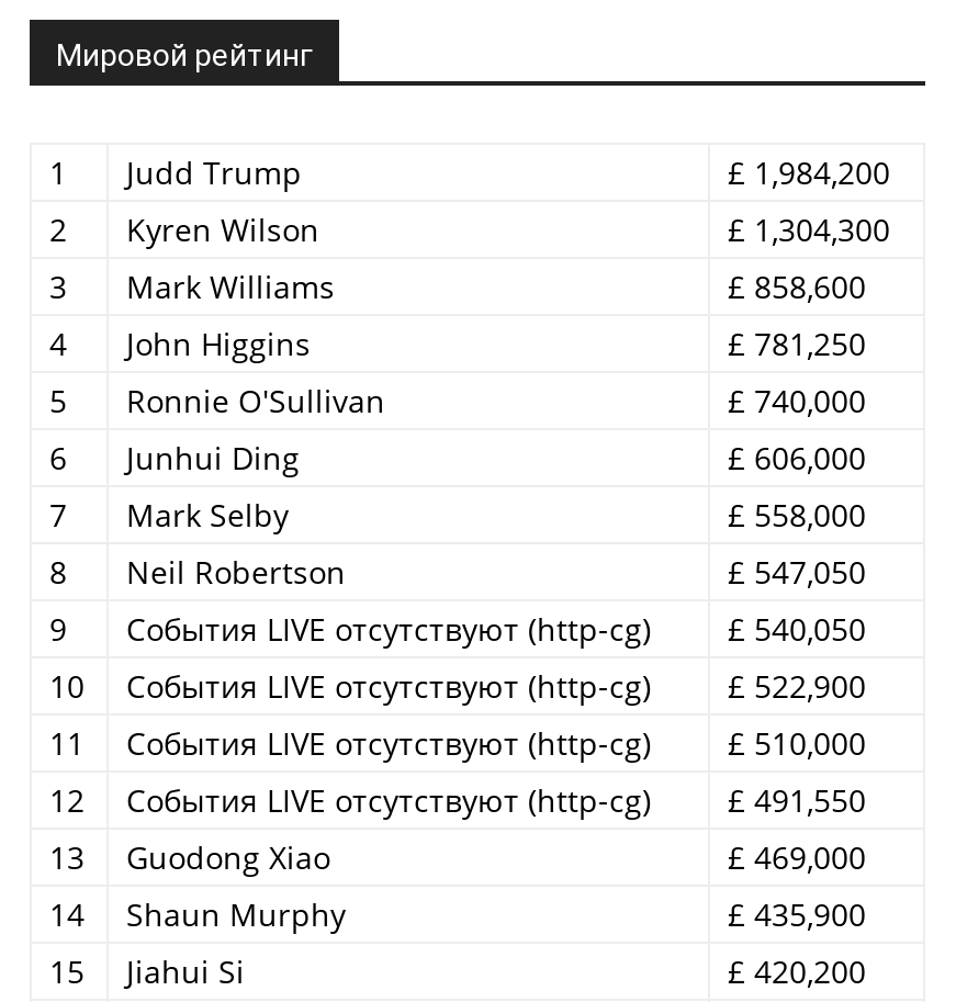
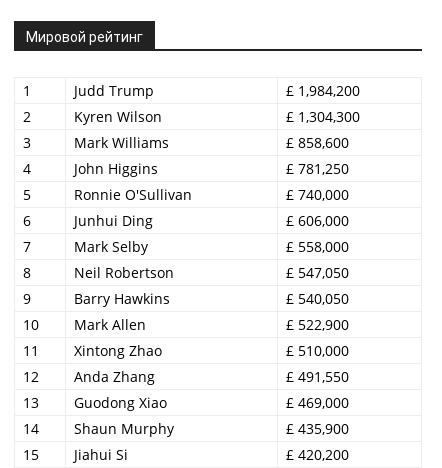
[126,608,651,650] События LIVE отсутствуют (http-cg) -> [74,289,170,308] Barry Hawkins
[126,666,651,707] События LIVE отсутствуют (http-cg) -> [74,315,146,334] Mark Allen
[126,723,651,764] События LIVE отсутствуют (http-cg) -> [74,341,162,360] Xintong Zhao
[126,780,651,821] События LIVE отсутствуют (http-cg) -> [74,367,155,386] Anda Zhang

